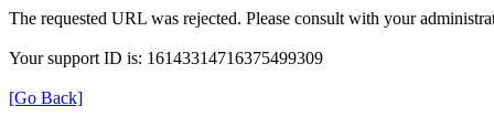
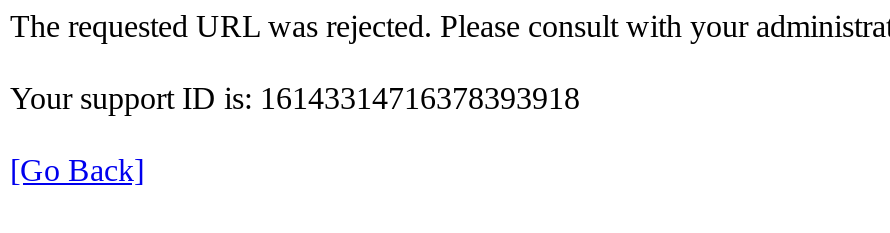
[9,49,323,67] Your support ID is: 16143314716375499309 -> [10,81,580,115] Your support ID is: 16143314716378393918

